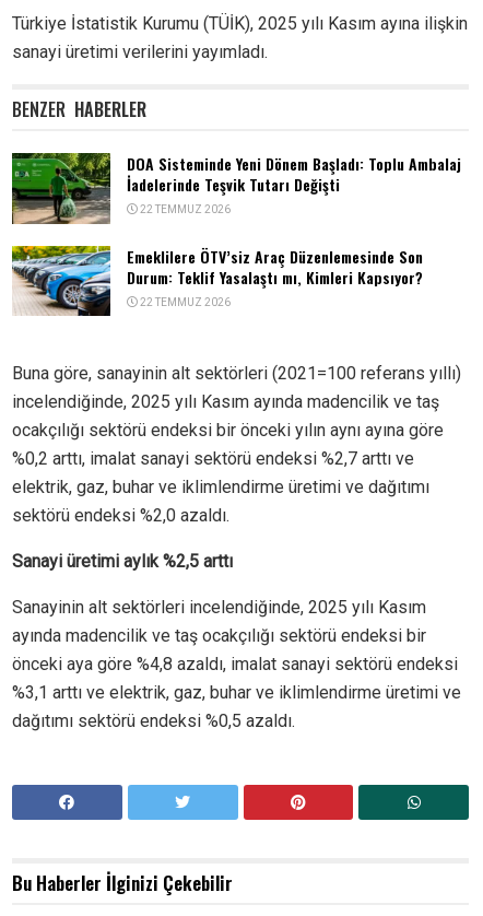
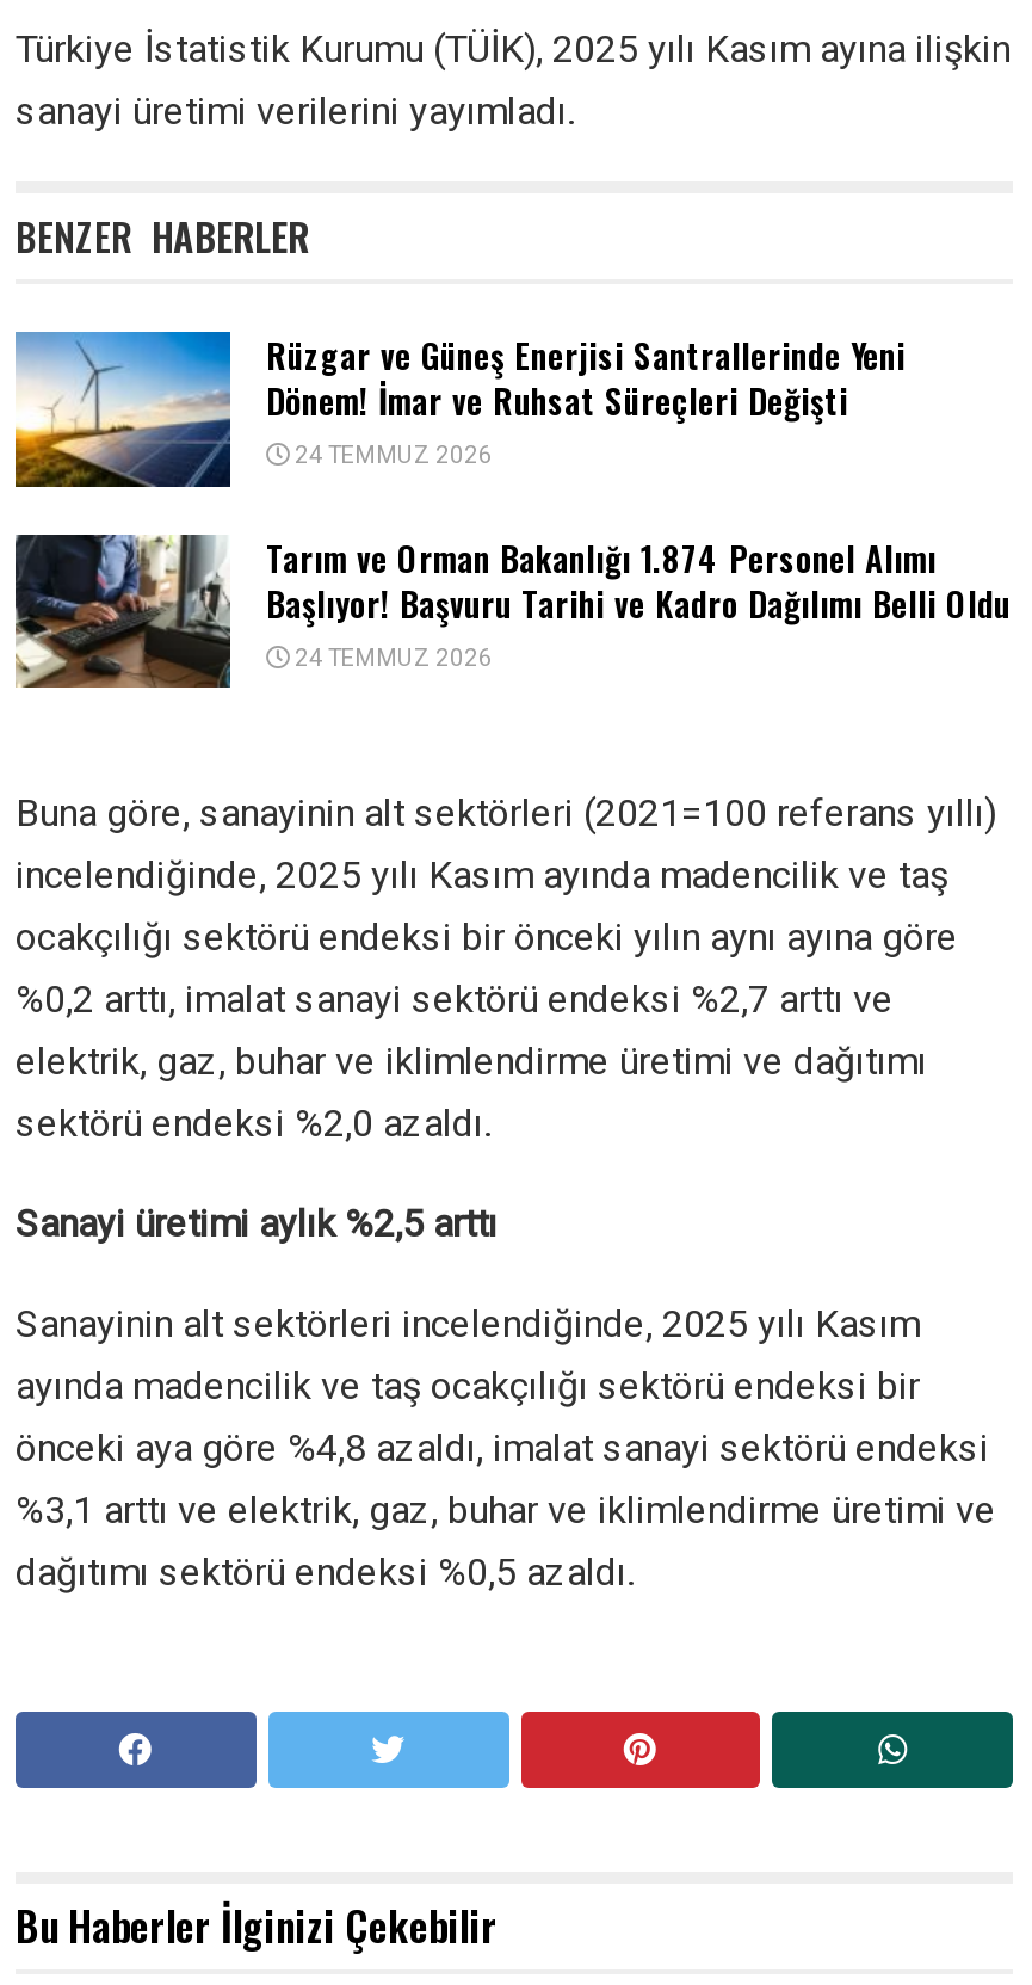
[11,152,461,225] [image] | DOA Sisteminde Yeni Dönem Başladı: Toplu Ambalaj | İadelerinde Teşvik Tutarı Değişti | 22 TEMMUZ 2026 -> [13,329,906,489] [image] | Rüzgar ve Güneş Enerjisi Santrallerinde Yeni | Dönem! İmar ve Ruhsat Süreçleri Değişti | 24 TEMMUZ 2026
[11,245,423,316] [image] | Emeklilere ÖTV’siz Araç Düzenlemesinde Son | Durum: Teklif Yasalaştı mı, Kimleri Kapsıyor? | 22 TEMMUZ 2026 -> [13,532,1011,690] [image] | Tarım ve Orman Bakanlığı 1.874 Personel Alımı | Başlıyor! Başvuru Tarihi ve Kadro Dağılımı Belli Oldu | 24 TEMMUZ 2026

